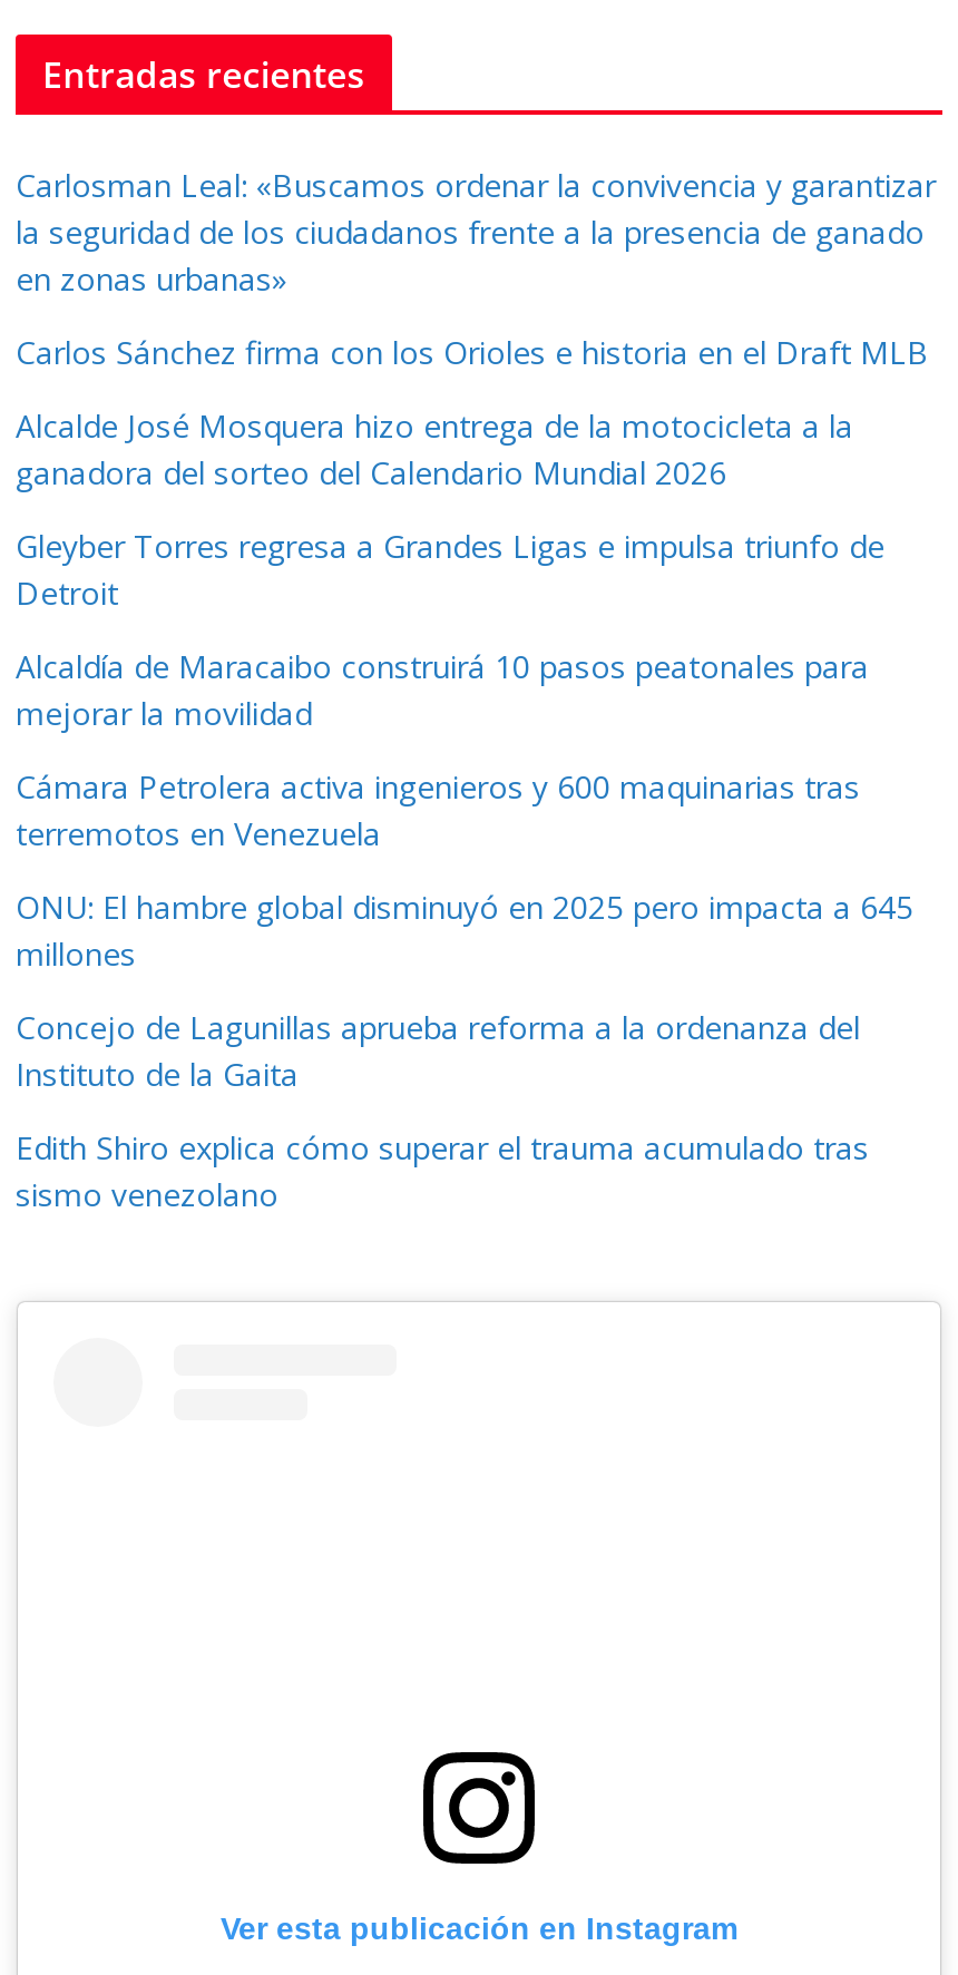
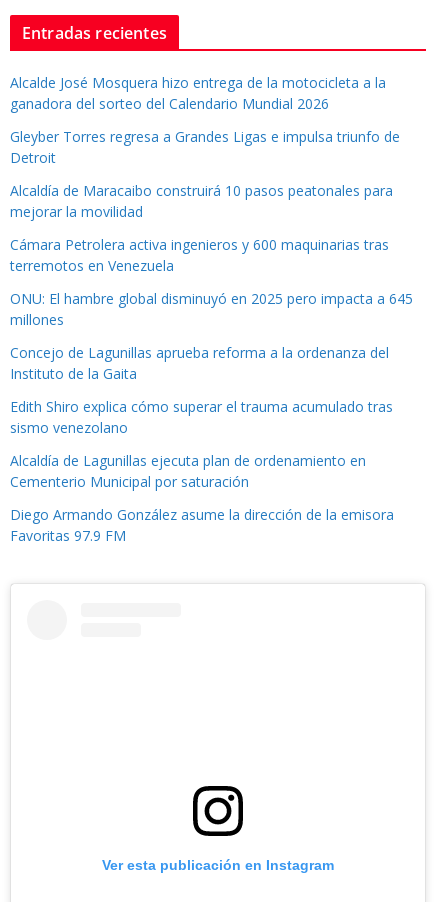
[16,165,936,374] Carlosman Leal: «Buscamos ordenar la convivencia y garantizar | la seguridad de los ciudadanos frente a la presencia de ganado | en zonas urbanas» | Carlos Sánchez firma con los Orioles e historia en el Draft MLB -> none
moved [16,405,913,1216] -> [10,73,413,437]: Alcalde José Mosquera hizo entrega de la motocicleta a la | ganadora del sorteo del Calendario Mundial 2026 | Gleyber Torres regresa a Grandes Ligas e impulsa triunfo de | ... | Edith Shiro explica cómo superar el trauma acumulado tras | sismo venezolano
none -> [10,451,394,545] Alcaldía de Lagunillas ejecuta plan de ordenamiento en | Cementerio Municipal por saturación | Diego Armando González asume la dirección de la emisora | Favoritas 97.9 FM

